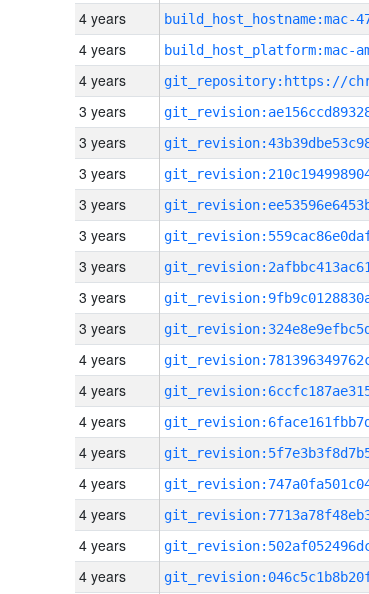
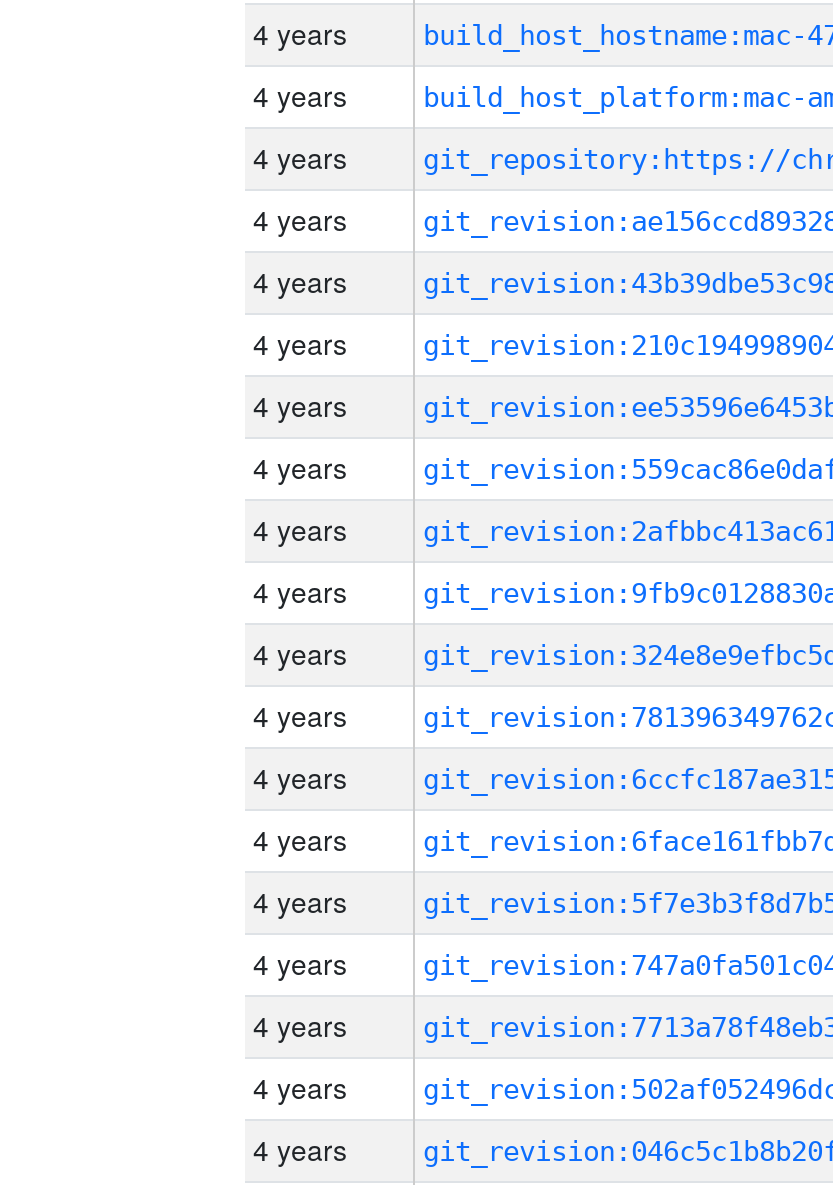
[79,101,126,121] 3 years -> [253,199,347,239] 4 years
[79,132,126,152] 3 years -> [253,261,347,301] 4 years
[79,163,126,183] 3 years -> [253,323,347,363] 4 years
[79,194,126,214] 3 years -> [253,385,347,425] 4 years
[79,225,126,245] 3 years -> [253,447,347,487] 4 years
[79,256,126,276] 3 years -> [253,509,347,549] 4 years
[79,287,126,307] 3 years -> [253,571,347,611] 4 years
[79,318,126,338] 3 years -> [253,633,347,673] 4 years

